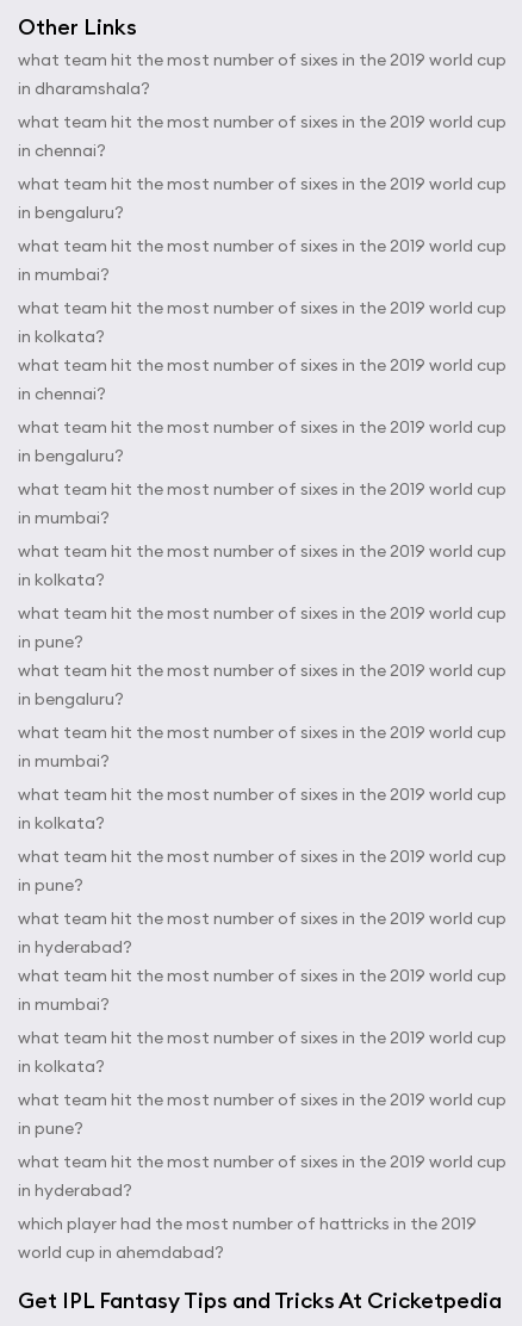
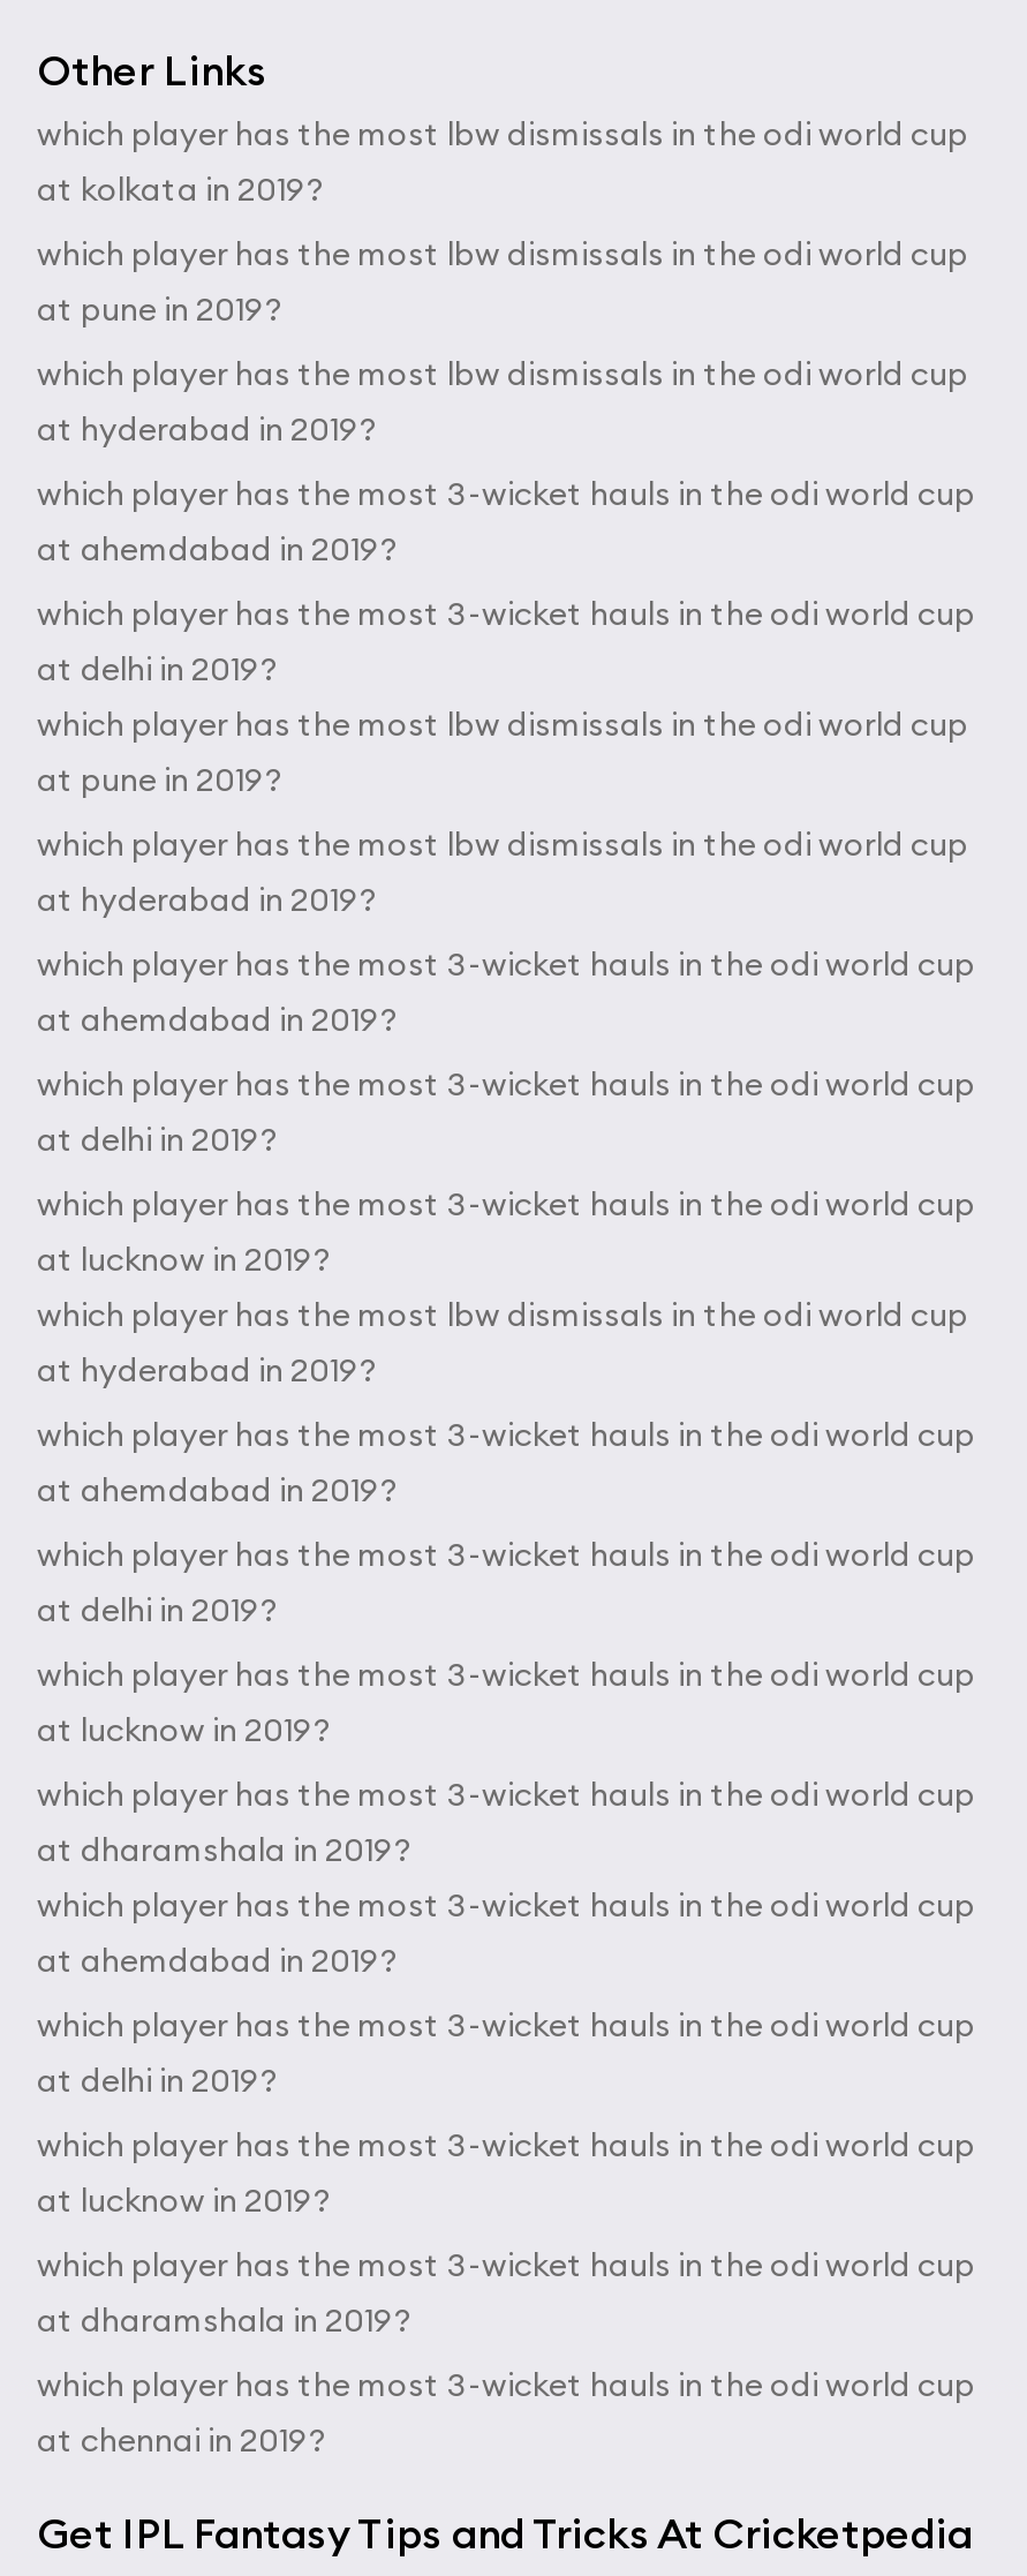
[18,49,507,99] what team hit the most number of sixes in the 2019 world cup | in dharamshala? -> [37,113,968,210] which player has the most lbw dismissals in the odi world cup | at kolkata in 2019?
[18,111,507,161] what team hit the most number of sixes in the 2019 world cup | in chennai? -> [37,233,968,330] which player has the most lbw dismissals in the odi world cup | at pune in 2019?
[18,173,507,223] what team hit the most number of sixes in the 2019 world cup | in bengaluru? -> [37,353,968,450] which player has the most lbw dismissals in the odi world cup | at hyderabad in 2019?
[18,235,507,285] what team hit the most number of sixes in the 2019 world cup | in mumbai? -> [37,473,975,570] which player has the most 3-wicket hauls in the odi world cup | at ahemdabad in 2019?
[18,297,507,404] what team hit the most number of sixes in the 2019 world cup | in kolkata? | what team hit the most number of sixes in the 2019 world cup | in chennai? -> [37,593,975,800] which player has the most 3-wicket hauls in the odi world cup | at delhi in 2019? | which player has the most lbw dismissals in the odi world cup | at pune in 2019?
[18,416,507,466] what team hit the most number of sixes in the 2019 world cup | in bengaluru? -> [37,823,968,920] which player has the most lbw dismissals in the odi world cup | at hyderabad in 2019?
[18,478,507,528] what team hit the most number of sixes in the 2019 world cup | in mumbai? -> [37,943,975,1040] which player has the most 3-wicket hauls in the odi world cup | at ahemdabad in 2019?
[18,540,507,590] what team hit the most number of sixes in the 2019 world cup | in kolkata? -> [37,1063,975,1160] which player has the most 3-wicket hauls in the odi world cup | at delhi in 2019?
[18,602,507,710] what team hit the most number of sixes in the 2019 world cup | in pune? | what team hit the most number of sixes in the 2019 world cup | in bengaluru? -> [37,1183,975,1391] which player has the most 3-wicket hauls in the odi world cup | at lucknow in 2019? | which player has the most lbw dismissals in the odi world cup | at hyderabad in 2019?
[18,721,507,772] what team hit the most number of sixes in the 2019 world cup | in mumbai? -> [37,1414,975,1511] which player has the most 3-wicket hauls in the odi world cup | at ahemdabad in 2019?
[18,783,507,834] what team hit the most number of sixes in the 2019 world cup | in kolkata? -> [37,1534,975,1630] which player has the most 3-wicket hauls in the odi world cup | at delhi in 2019?
[18,845,507,896] what team hit the most number of sixes in the 2019 world cup | in pune? -> [37,1654,975,1750] which player has the most 3-wicket hauls in the odi world cup | at lucknow in 2019?
[18,907,507,1015] what team hit the most number of sixes in the 2019 world cup | in hyderabad? | what team hit the most number of sixes in the 2019 world cup | in mumbai? -> [37,1773,975,1981] which player has the most 3-wicket hauls in the odi world cup | at dharamshala in 2019? | which player has the most 3-wicket hauls in the odi world cup | at ahemdabad in 2019?
[18,1027,507,1077] what team hit the most number of sixes in the 2019 world cup | in kolkata? -> [37,2004,975,2101] which player has the most 3-wicket hauls in the odi world cup | at delhi in 2019?
[18,1089,507,1139] what team hit the most number of sixes in the 2019 world cup | in pune? -> [37,2124,975,2221] which player has the most 3-wicket hauls in the odi world cup | at lucknow in 2019?
[18,1151,507,1201] what team hit the most number of sixes in the 2019 world cup | in hyderabad? -> [37,2244,975,2341] which player has the most 3-wicket hauls in the odi world cup | at dharamshala in 2019?
[18,1213,477,1263] which player had the most number of hattricks in the 2019 | world cup in ahemdabad? -> [37,2364,975,2461] which player has the most 3-wicket hauls in the odi world cup | at chennai in 2019?

